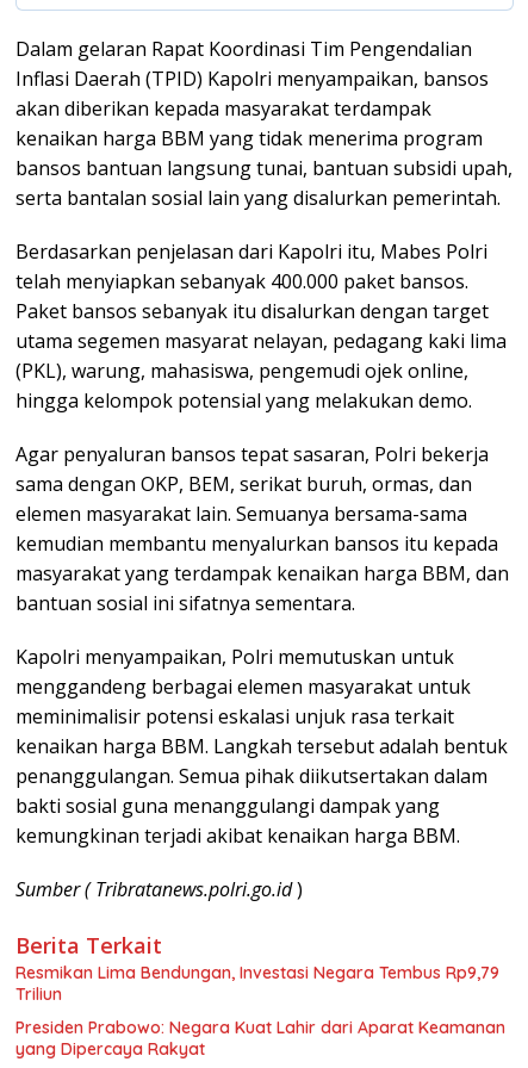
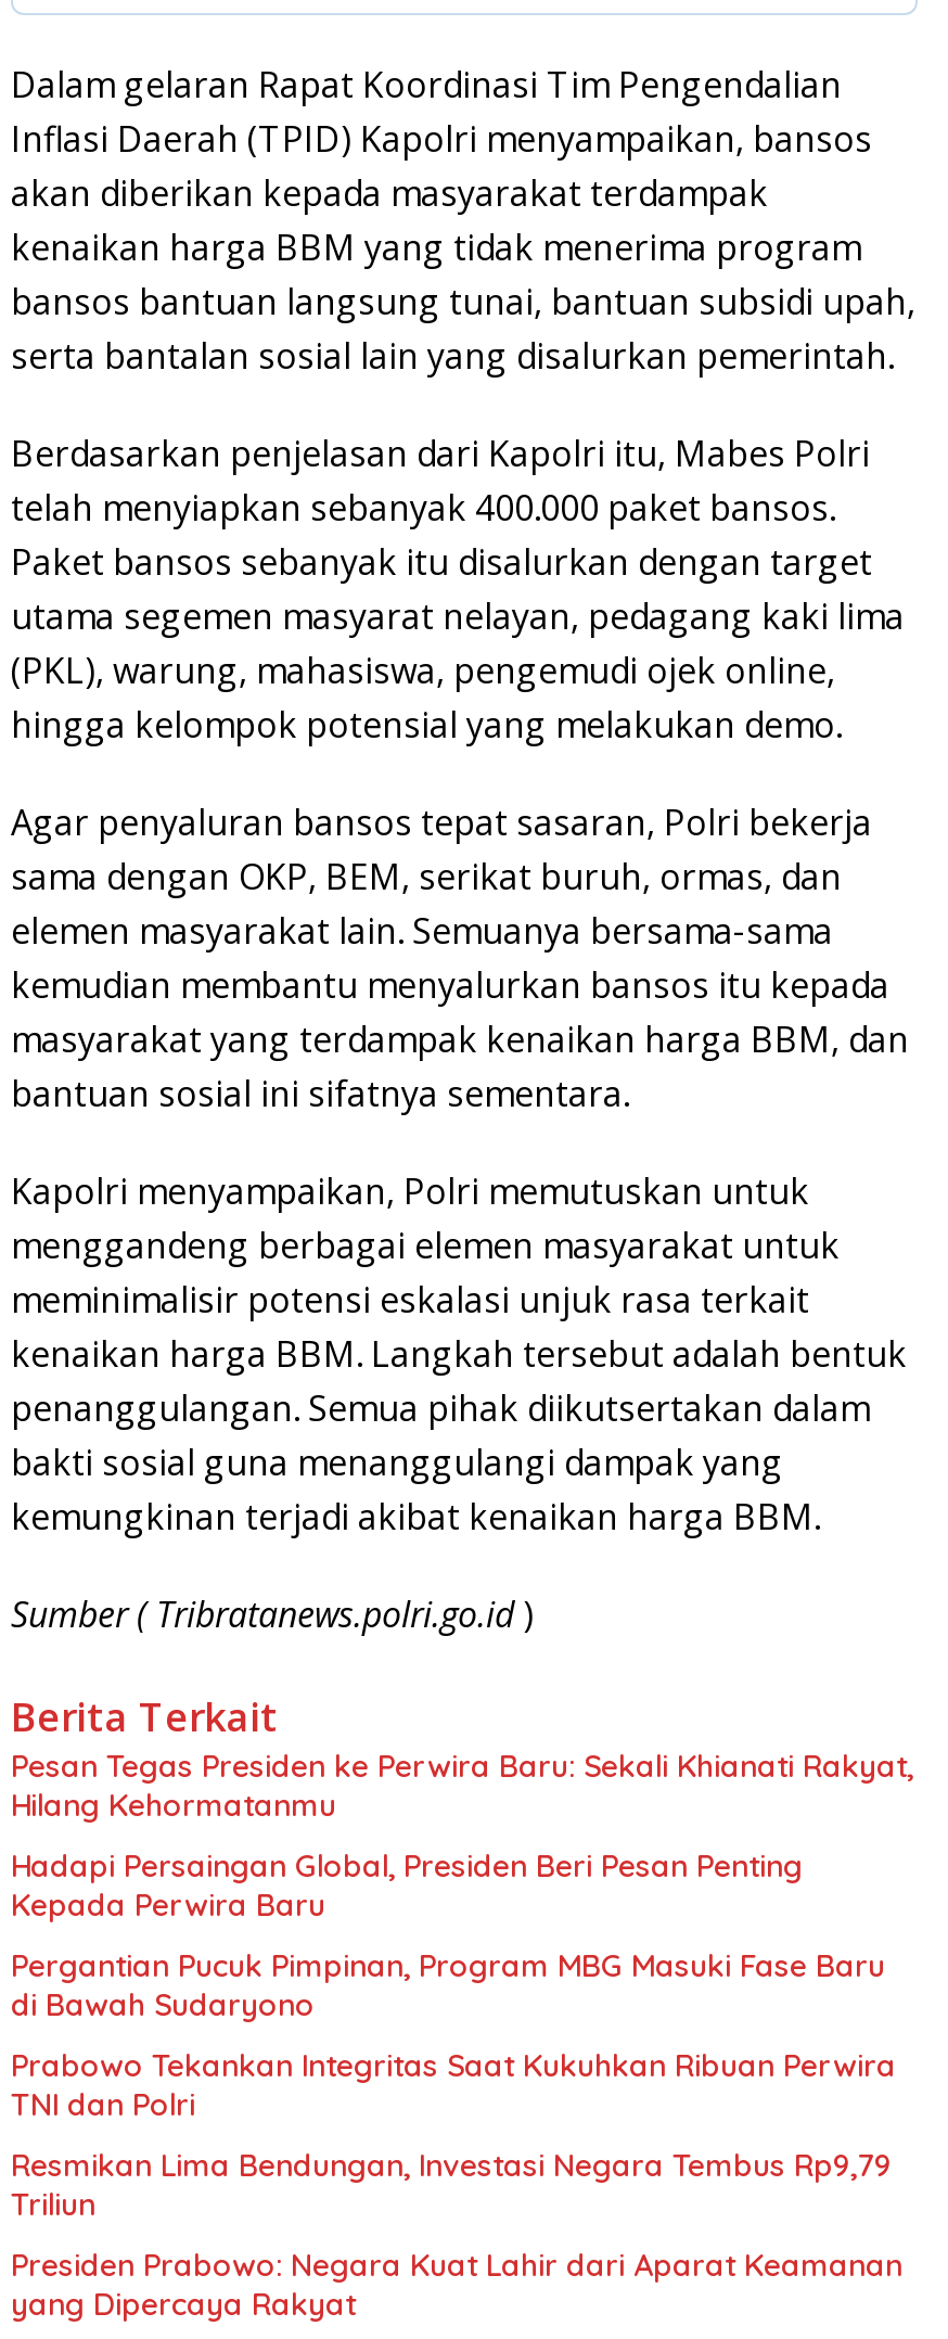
none -> [11,1746,913,2124] Pesan Tegas Presiden ke Perwira Baru: Sekali Khianati Rakyat, | Hilang Kehormatanmu | Hadapi Persaingan Global, Presiden Beri Pesan Penting | Kepada Perwira Baru | Pergantian Pucuk Pimpinan, Program MBG Masuki Fase Baru | di Bawah Sudaryono | Prabowo Tekankan Integritas Saat Kukuhkan Ribuan Perwira | TNI dan Polri

